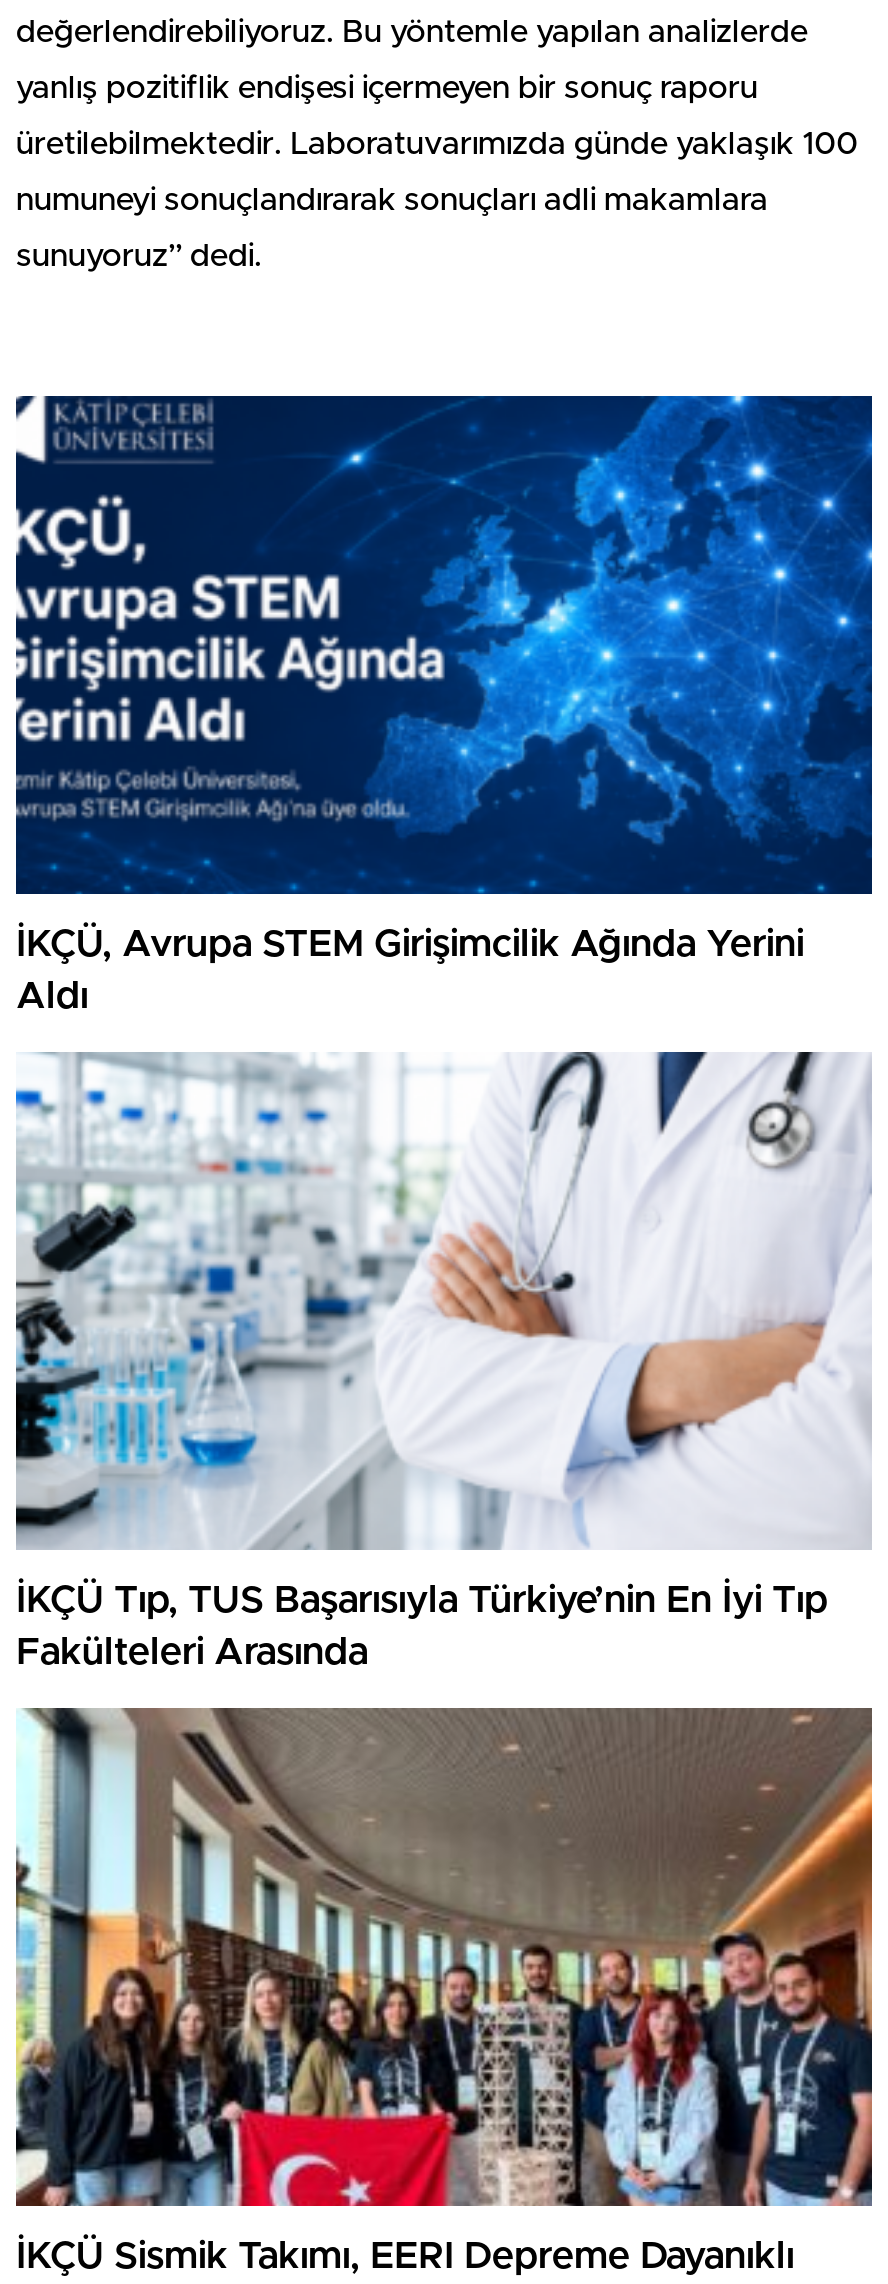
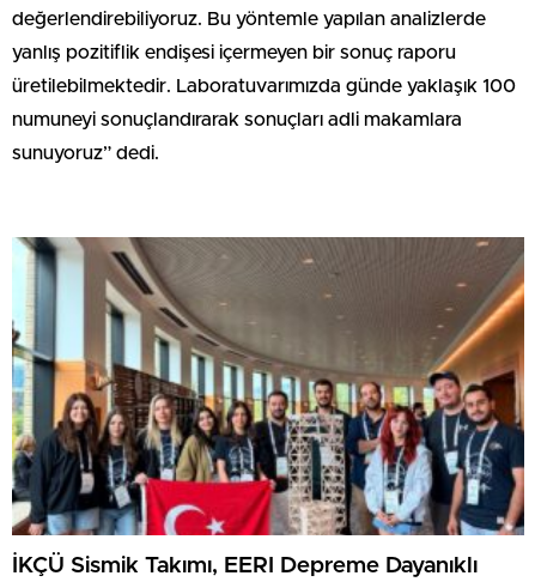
[14,394,874,1015] [image] | İKÇÜ, Avrupa STEM Girişimcilik Ağında Yerini | Aldı -> none
[14,1050,872,1671] [image] | İKÇÜ Tıp, TUS Başarısıyla Türkiye’nin En İyi Tıp | Fakülteleri Arasında -> none

